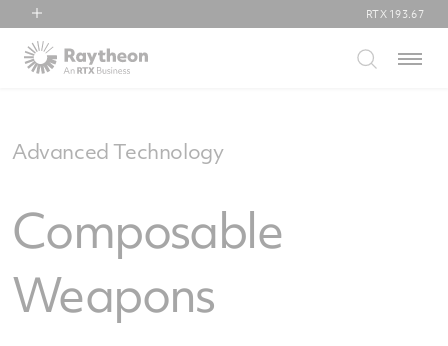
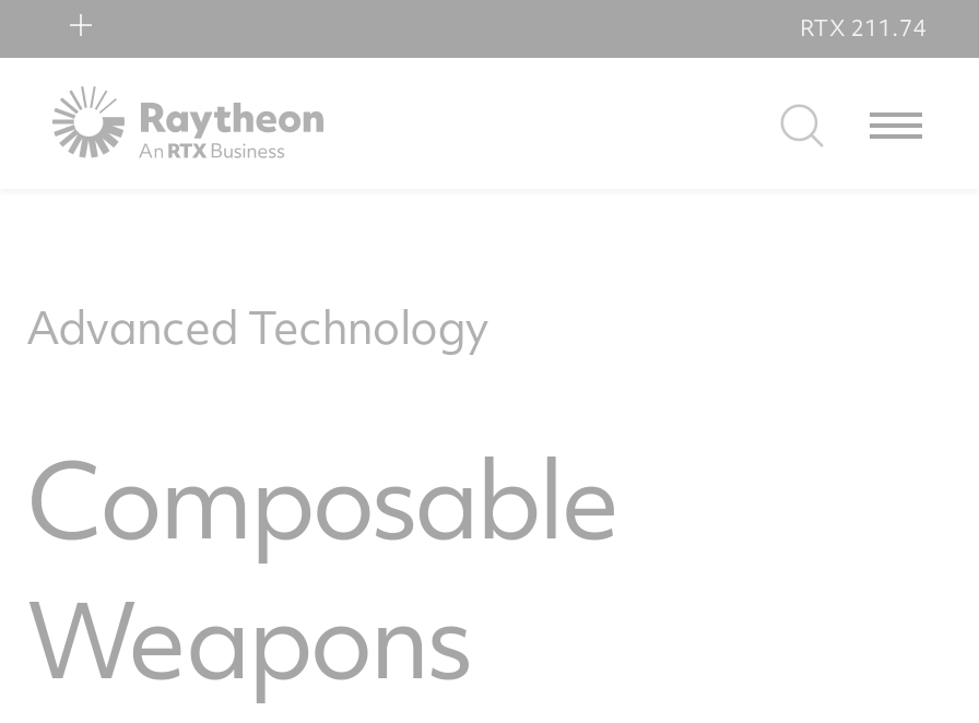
[366,7,424,21] RTX 193.67 -> [800,12,927,43] RTX 211.74

